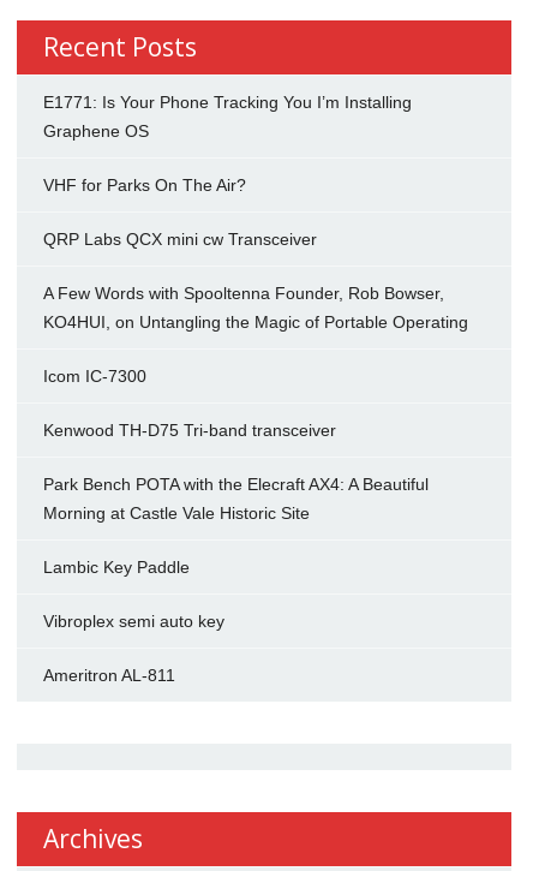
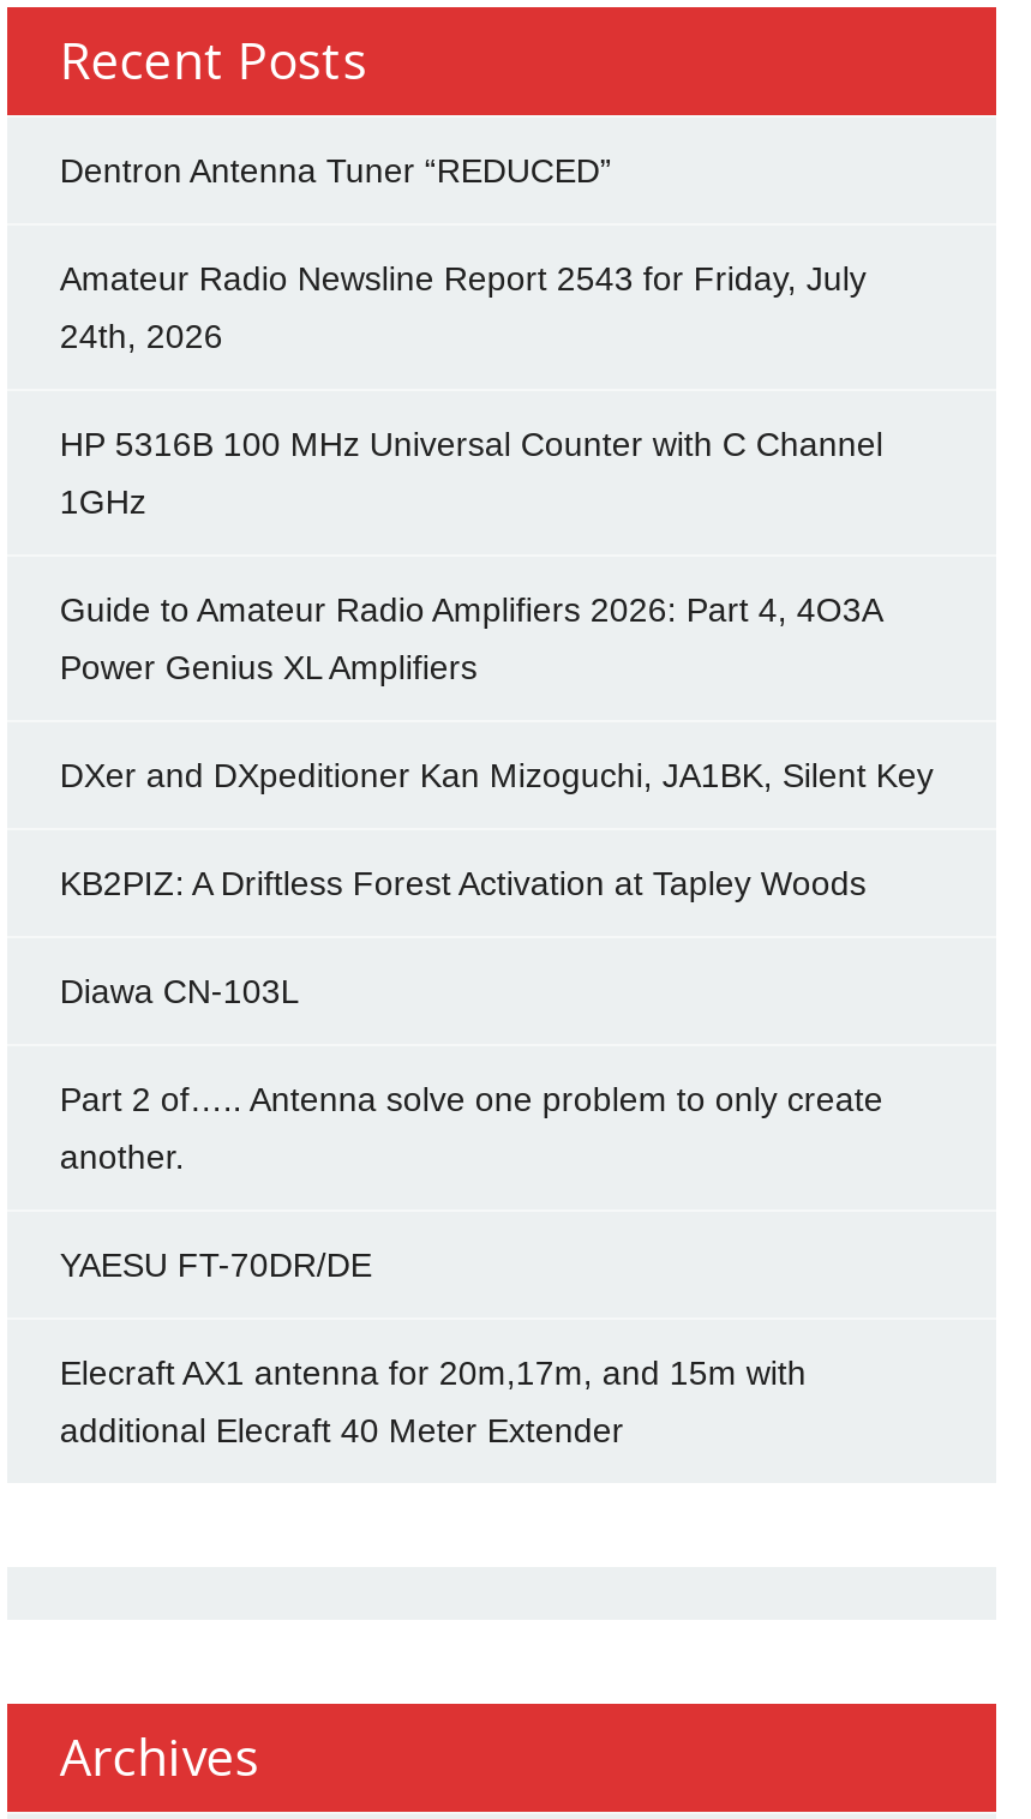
[43,92,468,685] E1771: Is Your Phone Tracking You I’m Installing | Graphene OS | VHF for Parks On The Air? | QRP Labs QCX mini cw Transceiver | A Few Words with Spooltenna Founder, Rob Bowser, | KO4HUI, on Untangling the Magic of Portable Operating | Icom IC-7300 | Kenwood TH-D75 Tri-band transceiver | Park Bench POTA with the Elecraft AX4: A Beautiful | Morning at Castle Vale Historic Site | Lambic Key Paddle | Vibroplex semi auto key | Ameritron AL-811 -> [60,151,934,1449] Dentron Antenna Tuner “REDUCED” | Amateur Radio Newsline Report 2543 for Friday, July | 24th, 2026 | HP 5316B 100 MHz Universal Counter with C Channel | 1GHz | Guide to Amateur Radio Amplifiers 2026: Part 4, 4O3A | Power Genius XL Amplifiers | DXer and DXpeditioner Kan Mizoguchi, JA1BK, Silent Key | KB2PIZ: A Driftless Forest Activation at Tapley Woods | Diawa CN-103L | Part 2 of….. Antenna solve one problem to only create | another. | YAESU FT-70DR/DE | Elecraft AX1 antenna for 20m,17m, and 15m with | additional Elecraft 40 Meter Extender

